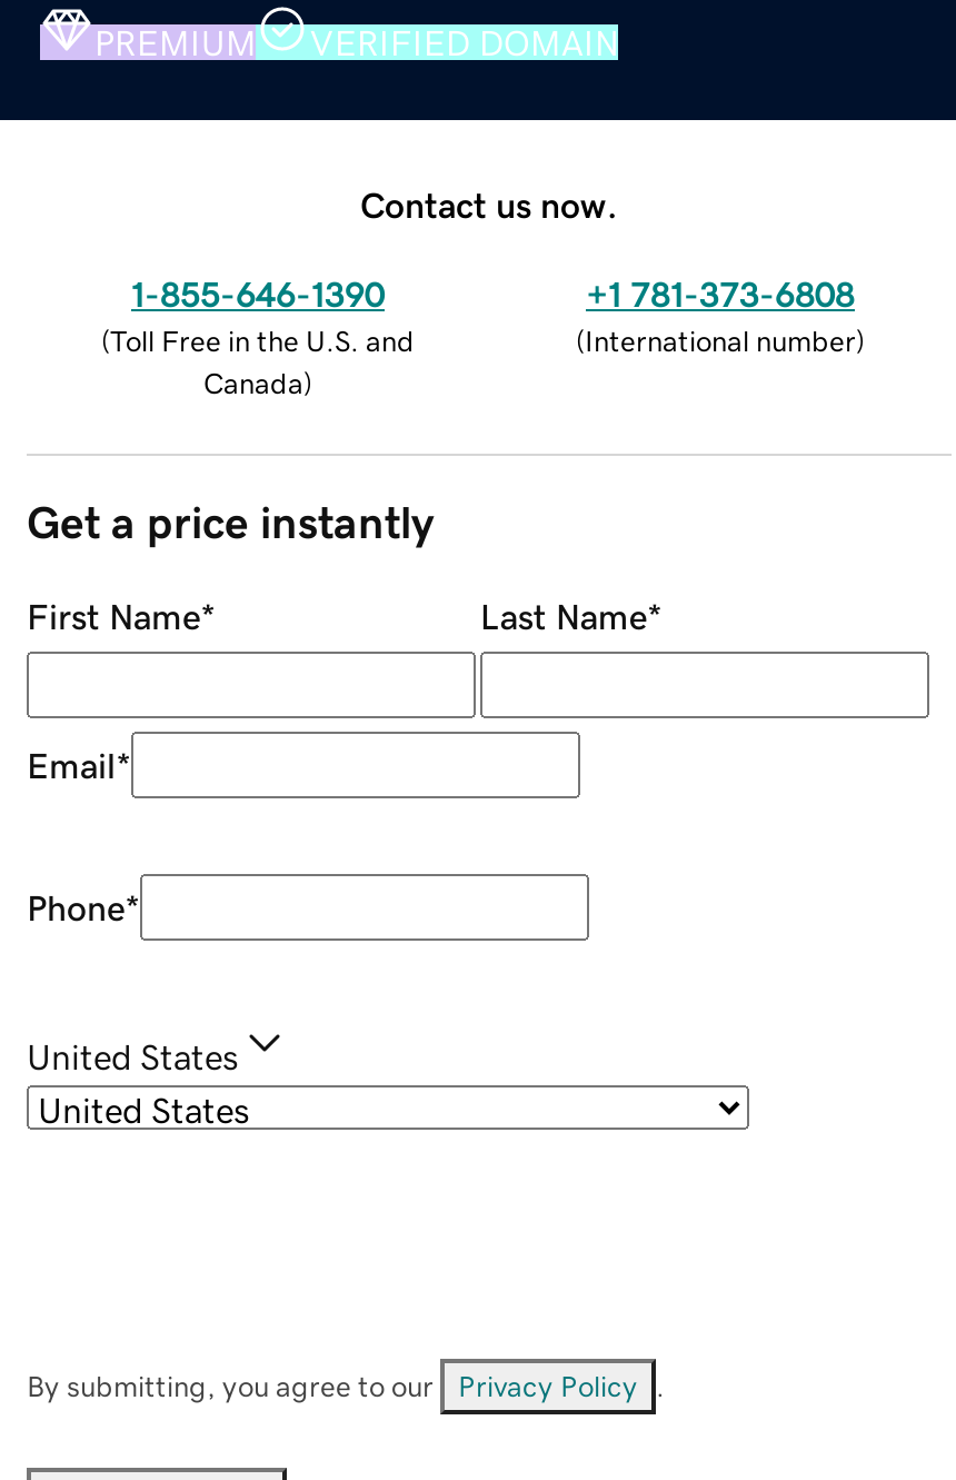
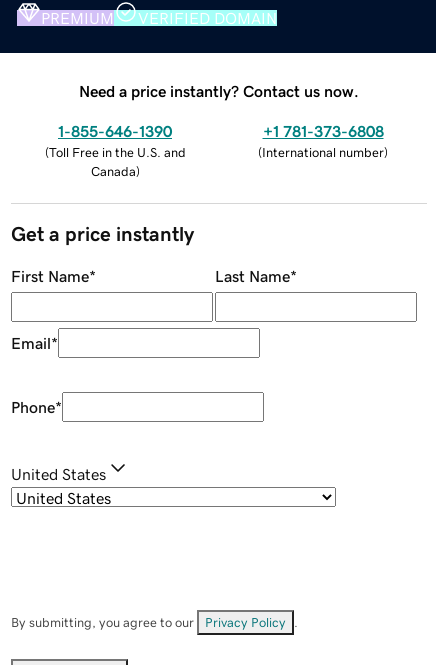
[360,186,618,221] Contact us now. -> [79,83,359,99] Need a price instantly? Contact us now.

